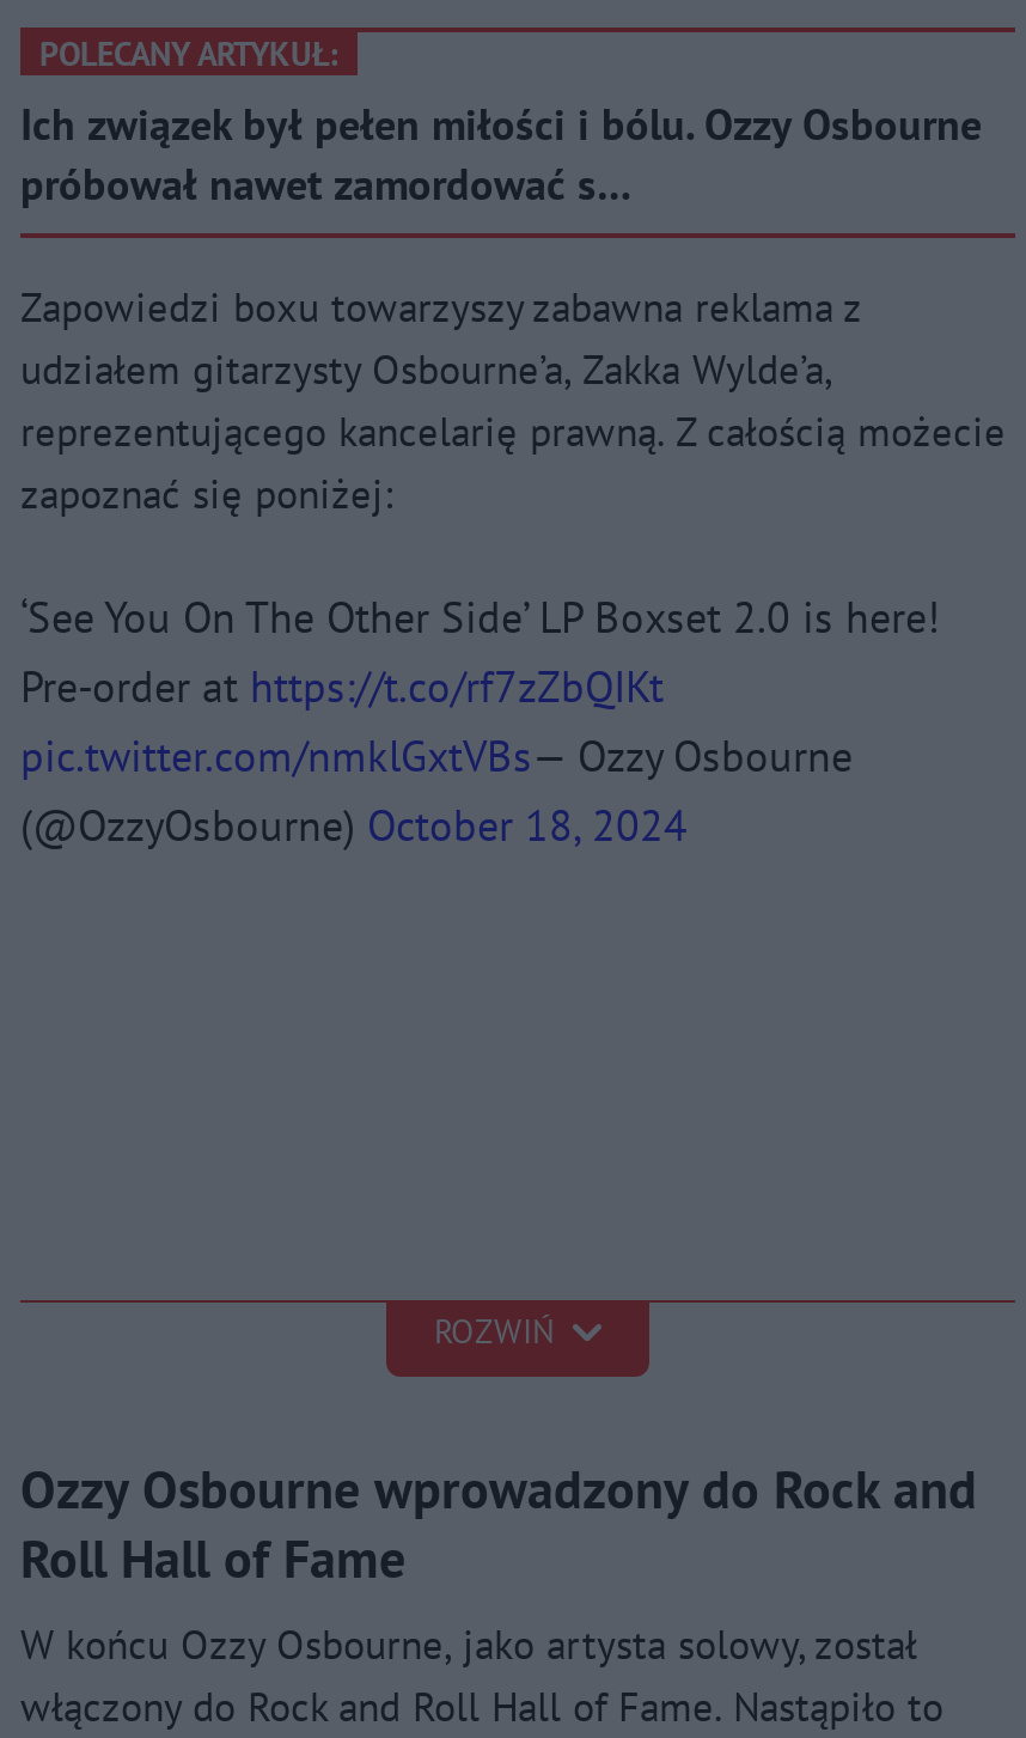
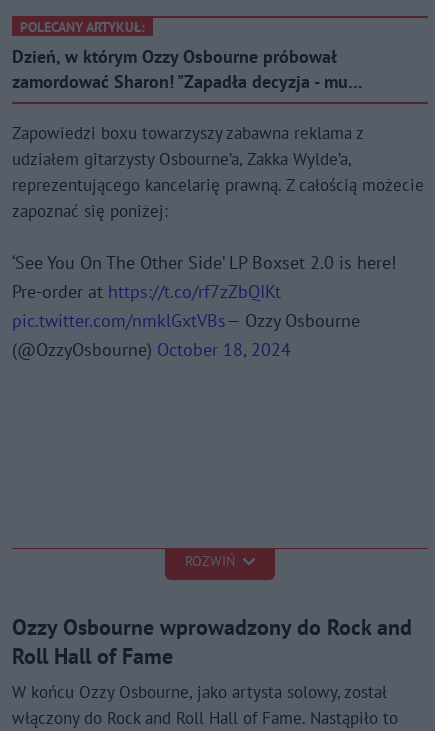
[20,96,982,211] Ich związek był pełen miłości i bólu. Ozzy Osbourne | próbował nawet zamordować s… -> [12,45,363,93] Dzień, w którym Ozzy Osbourne próbował | zamordować Sharon! "Zapadła decyzja - mu…

